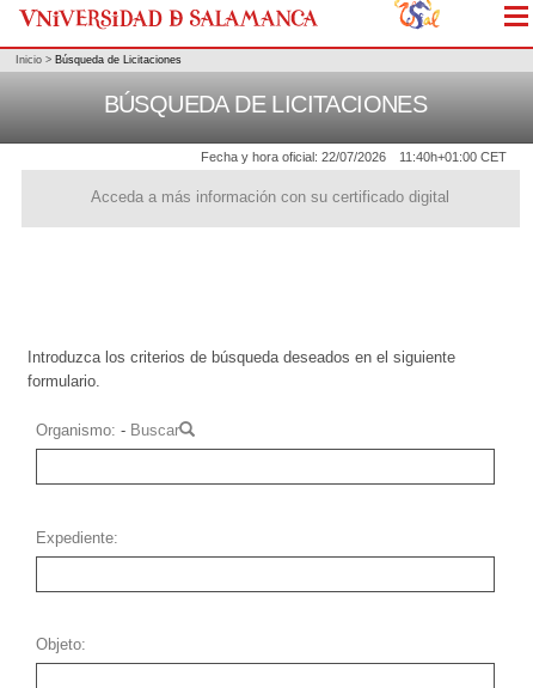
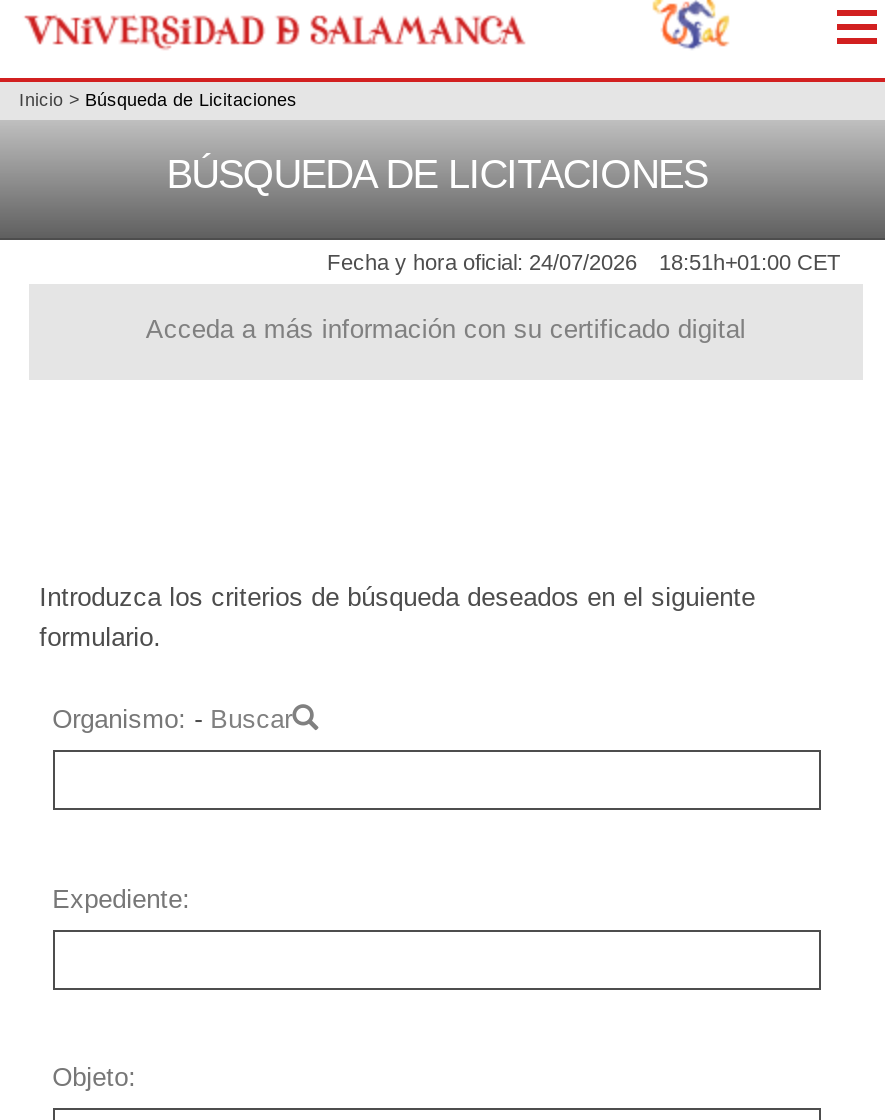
[201,150,386,164] Fecha y hora oficial: 22/07/2026 -> [327,251,637,275] Fecha y hora oficial: 24/07/2026
[399,150,507,164] 11:40h+01:00 CET -> [659,251,841,275] 18:51h+01:00 CET

